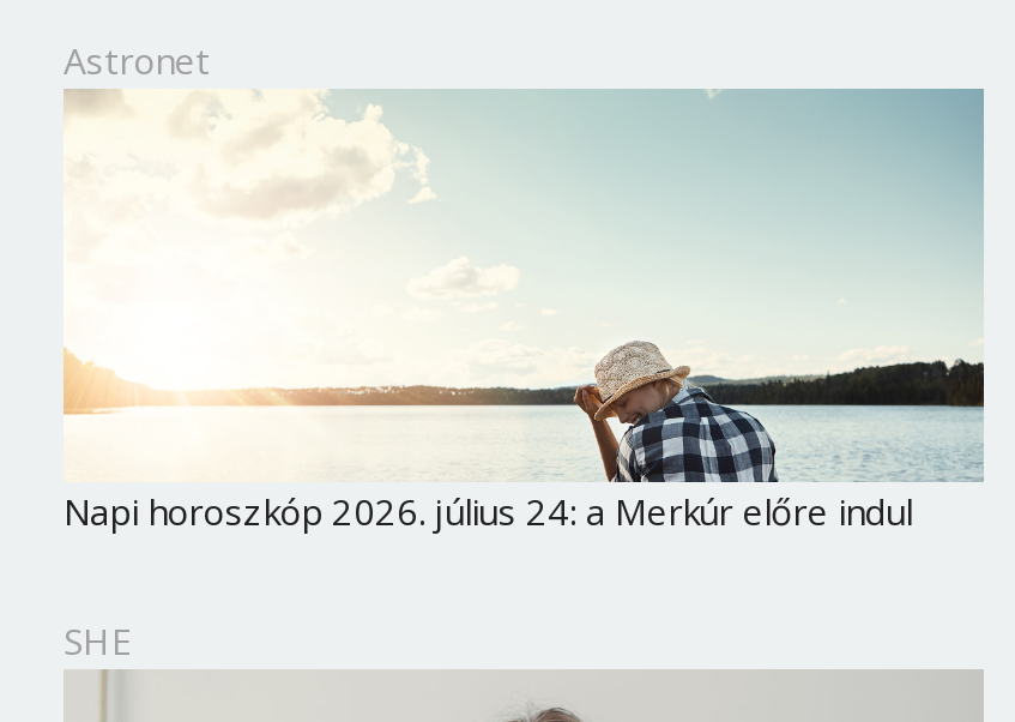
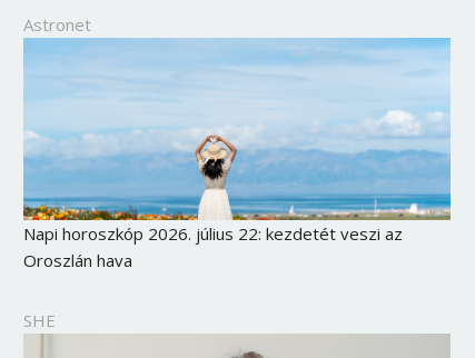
[64,89,986,535] [image] | Napi horoszkóp 2026. július 24: a Merkúr előre indul -> [22,37,452,271] [image] | Napi horoszkóp 2026. július 22: kezdetét veszi az | Oroszlán hava

